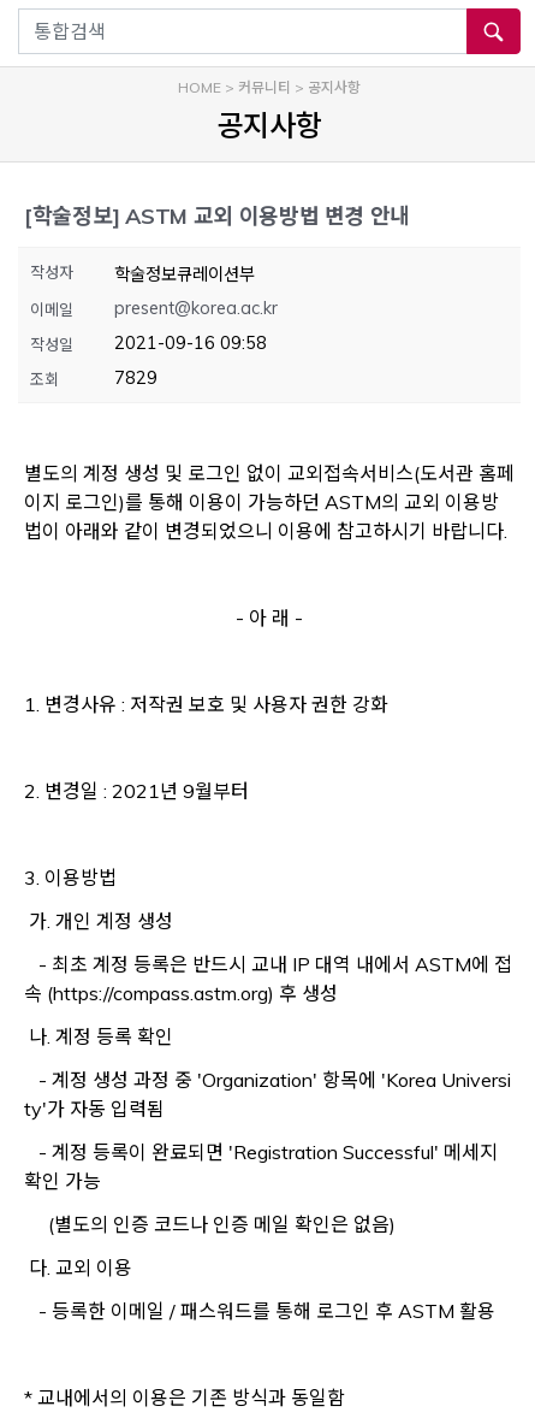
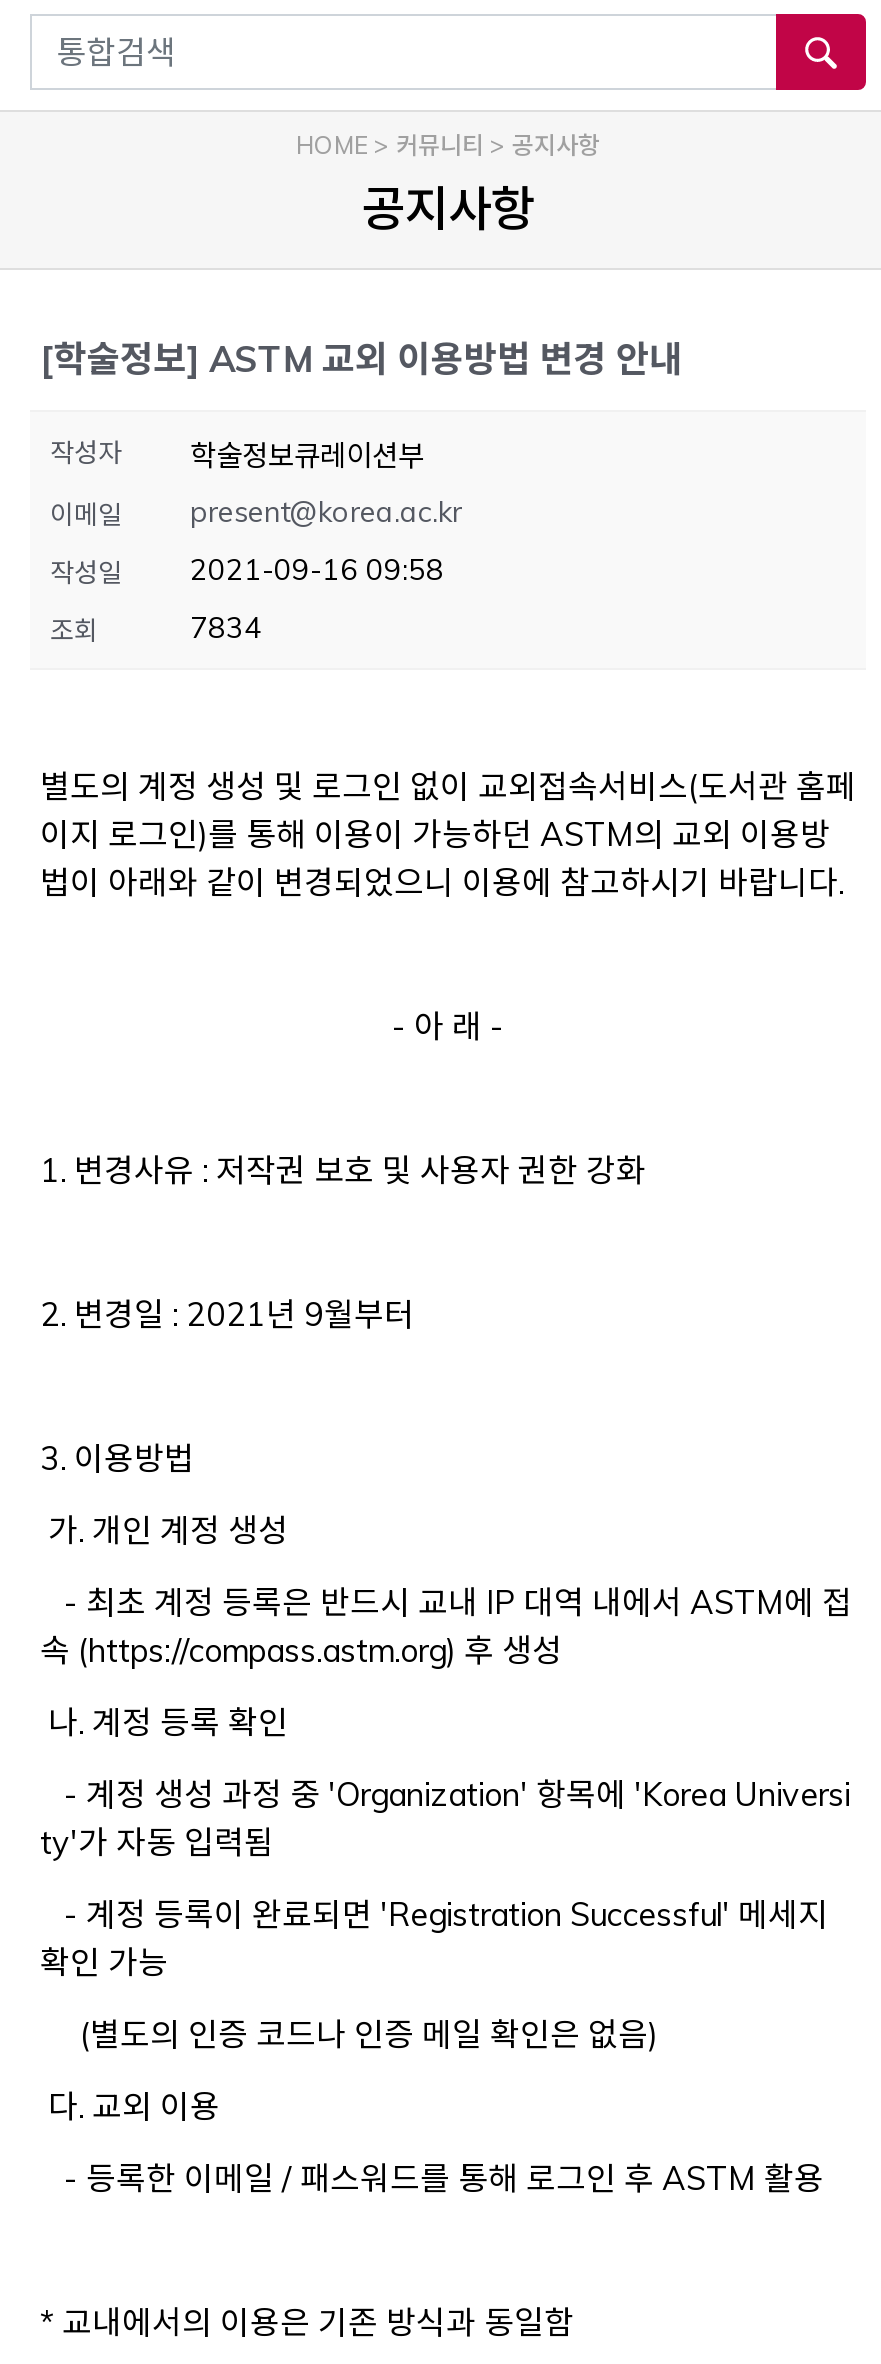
[114,367,157,389] 7829 -> [190,610,262,646] 7834

